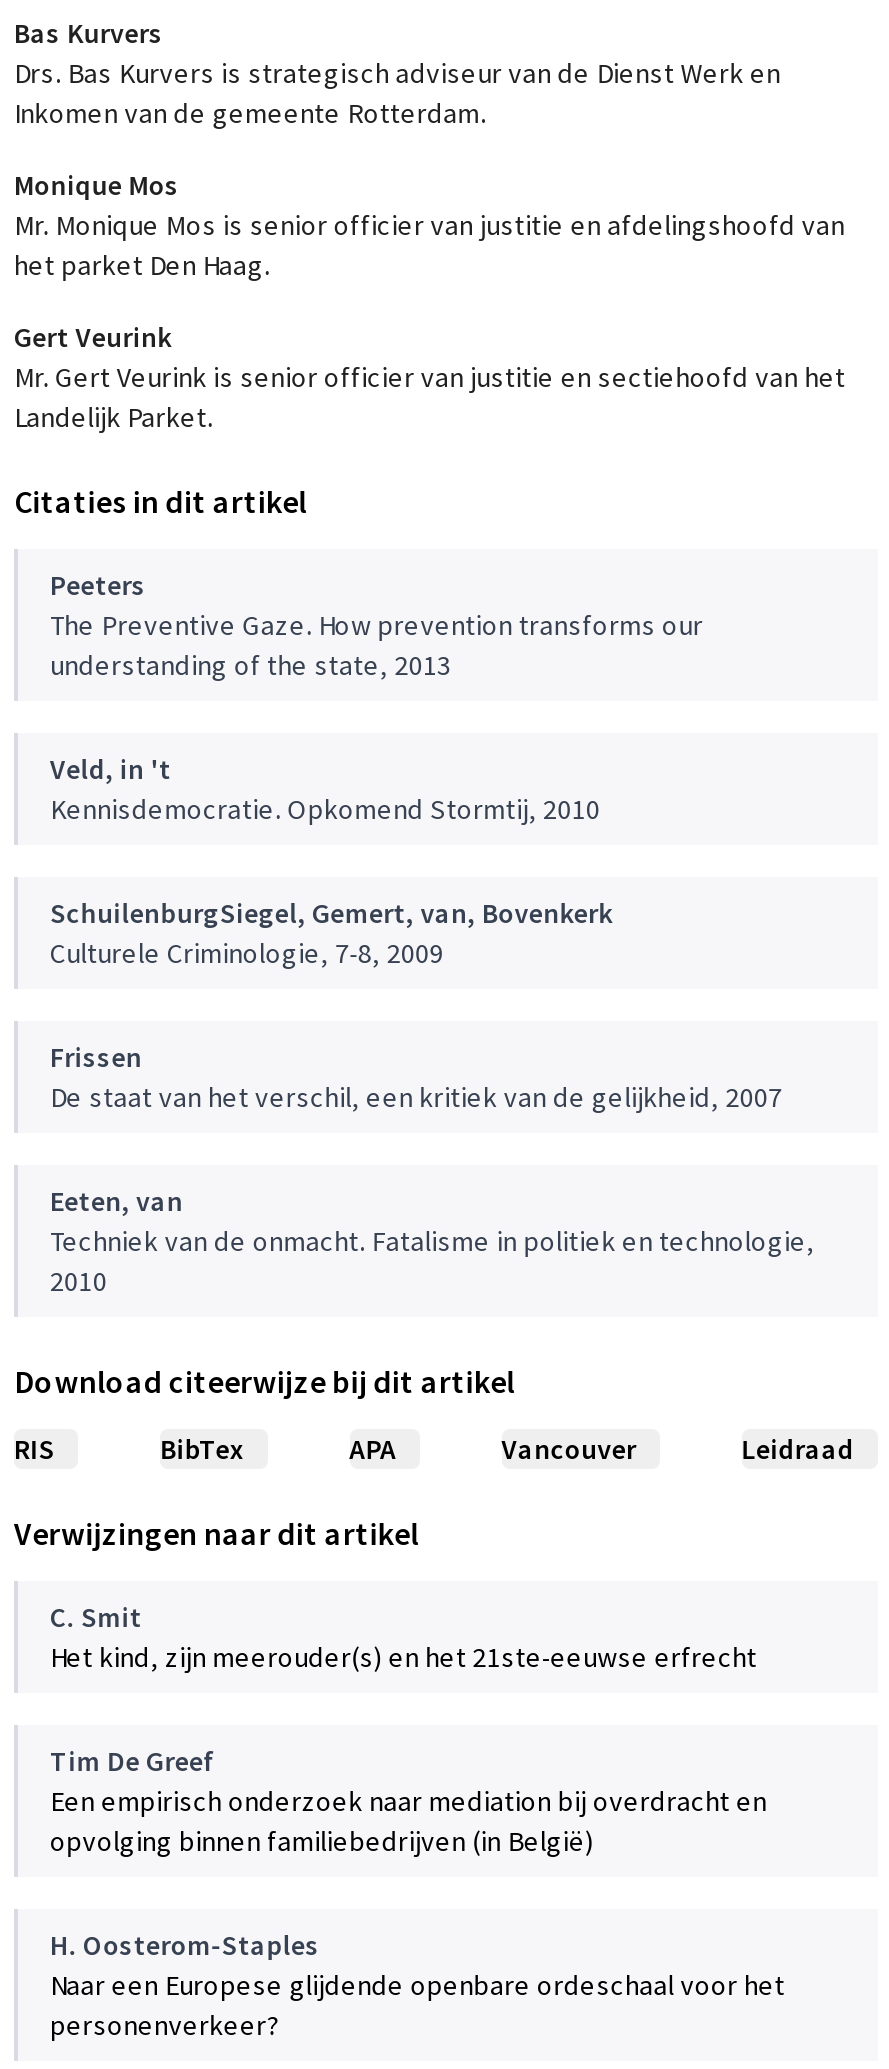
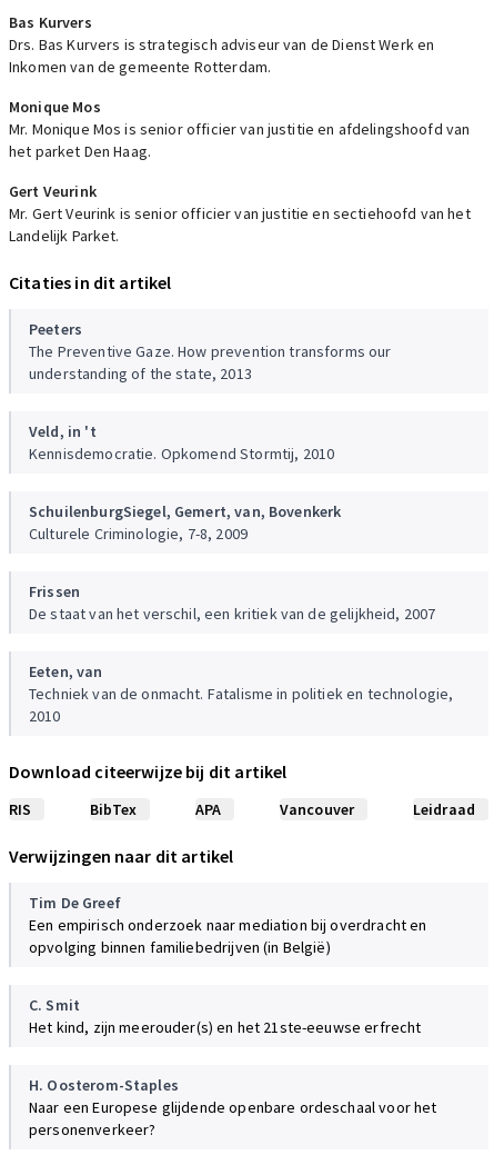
moved [50,1599,757,1675] -> [29,995,421,1037]: C. Smit | Het kind, zijn meerouder(s) en het 21ste-eeuwse erfrecht
moved [50,1743,767,1859] -> [29,893,427,957]: Tim De Greef | Een empirisch onderzoek naar mediation bij overdracht en | opvolging binnen familiebedrijven (in België)

